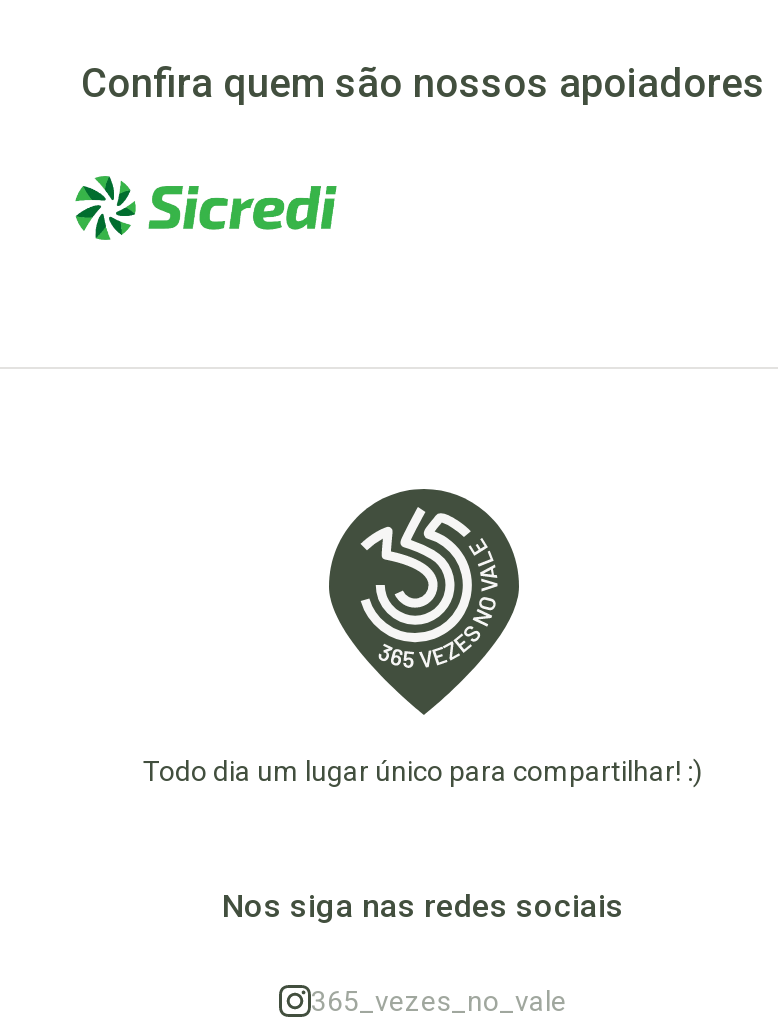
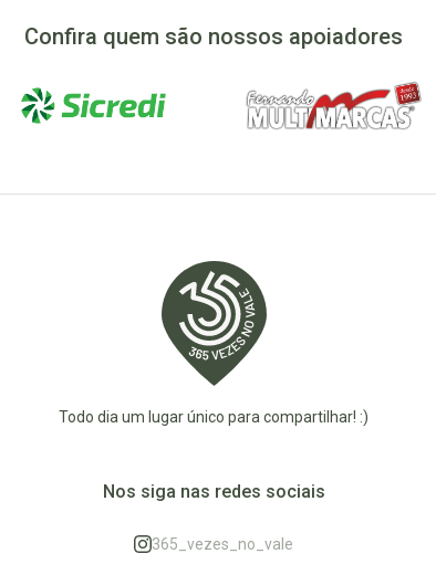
none -> [246,81,422,130] [image]

